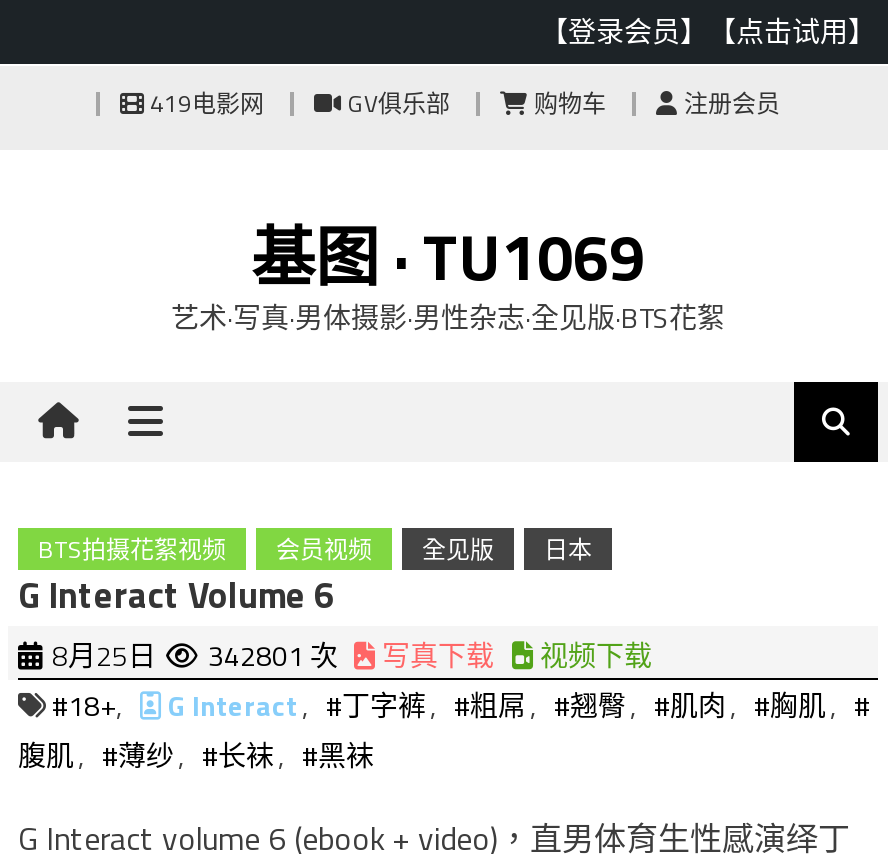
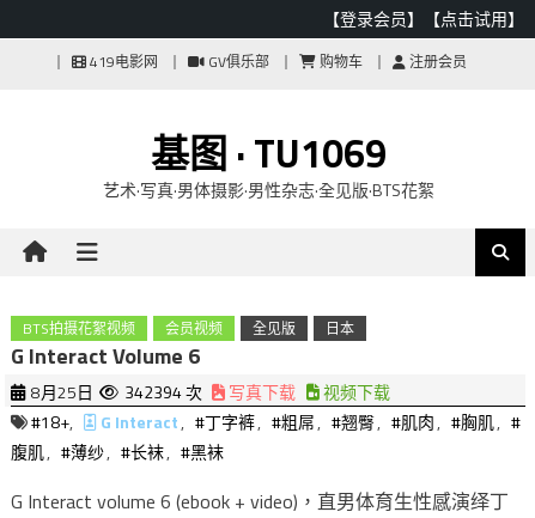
[52,634,652,676] 8月25日 342801 次 写真下载 视频下载 -> [31,379,390,404] 8月25日 342394 次 写真下载 视频下载

